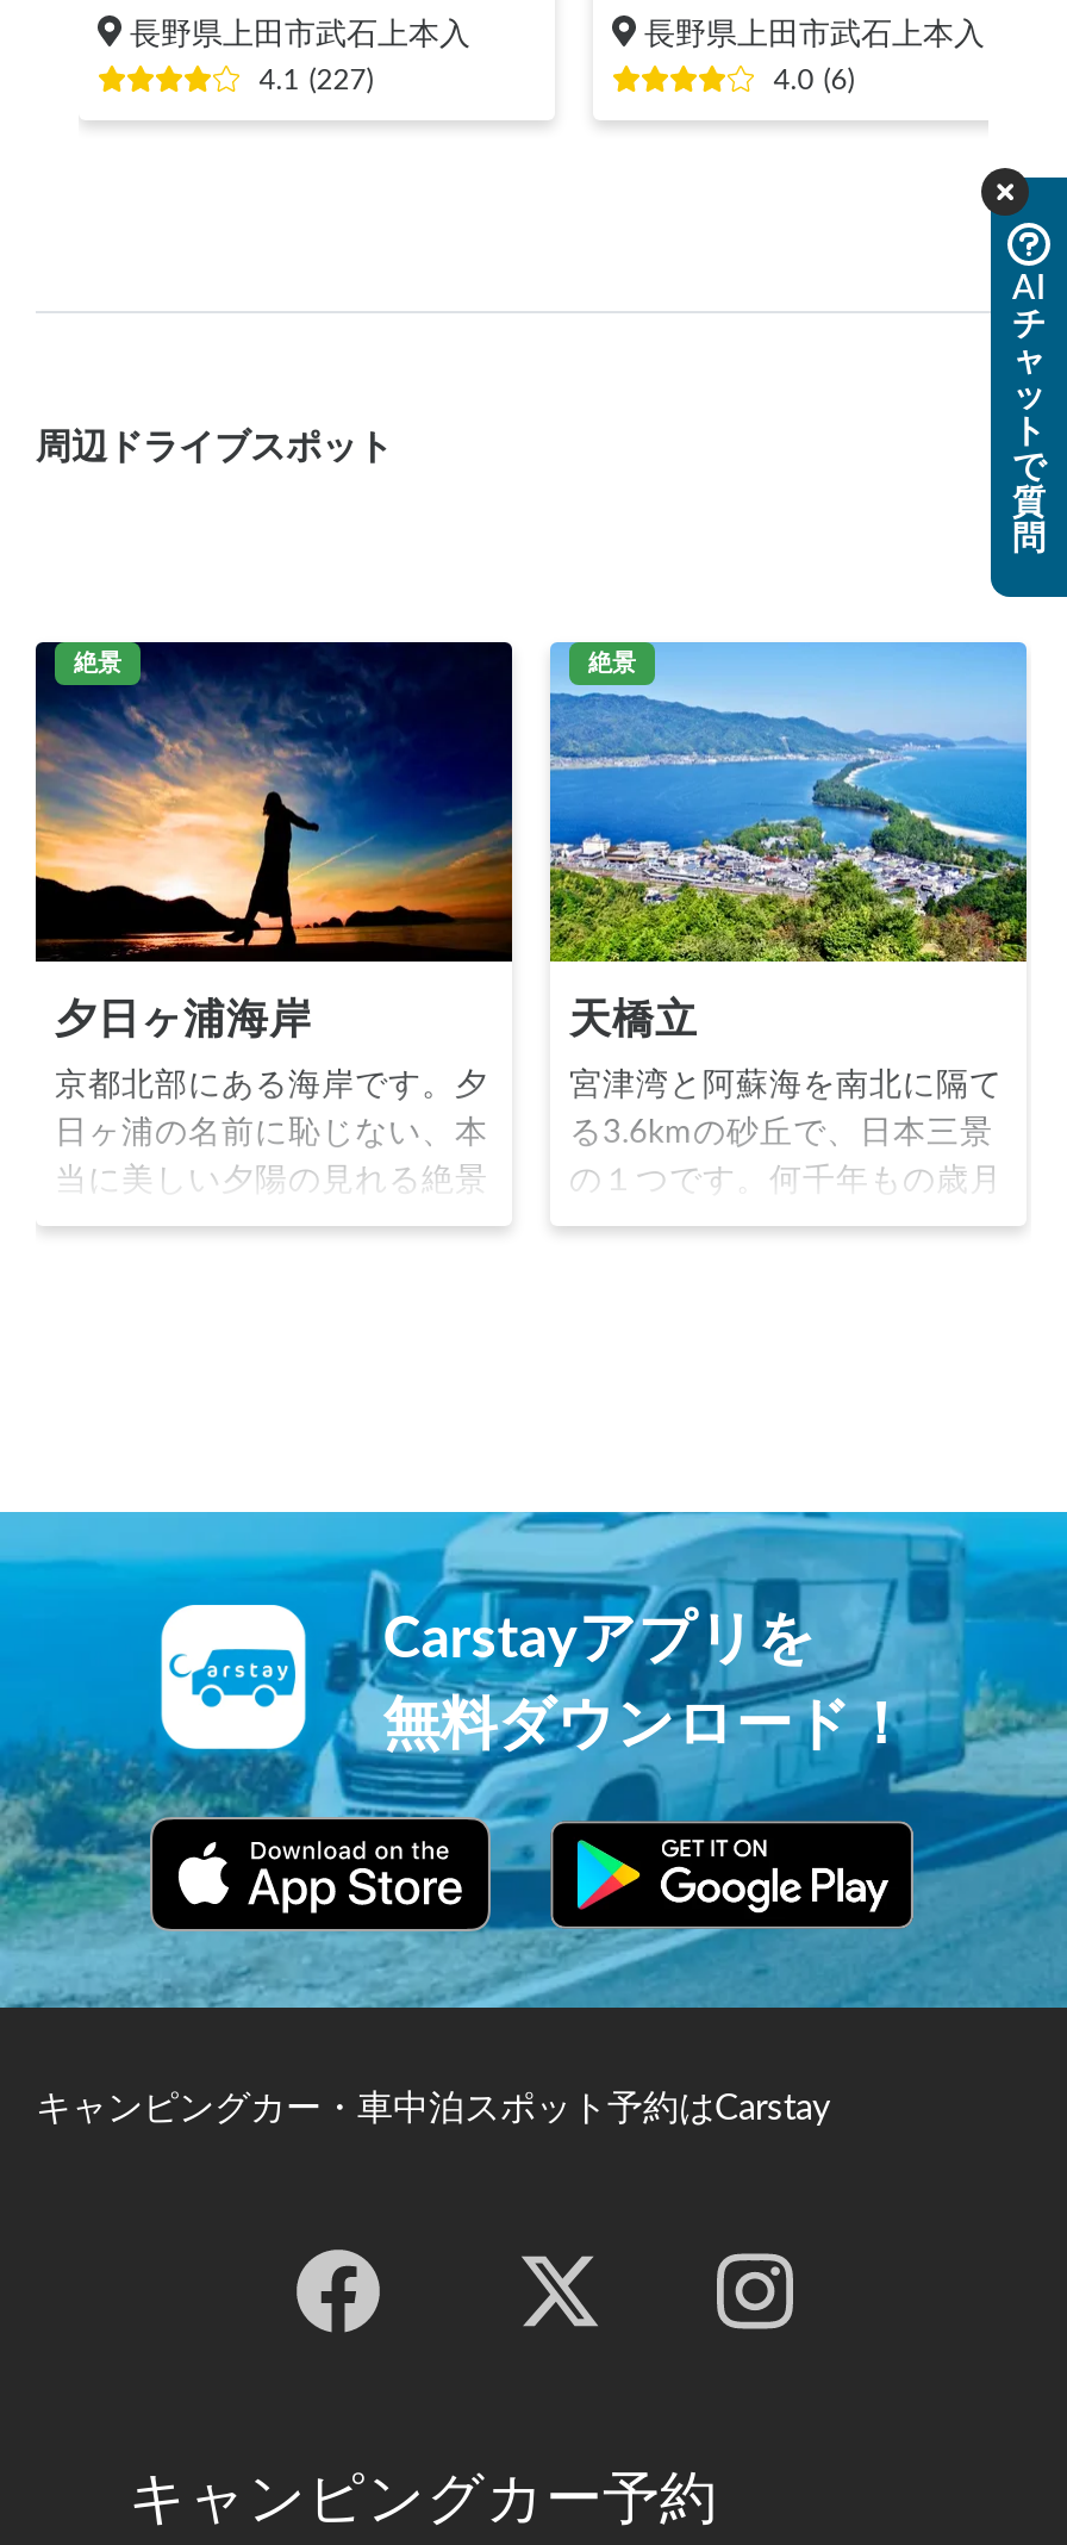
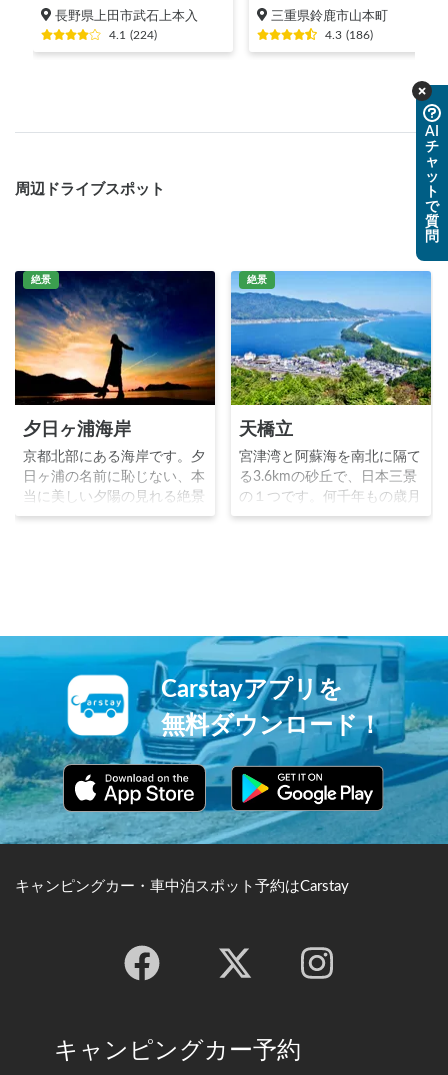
[644,18,985,95] 長野県上田市武石上本入 | 4.0 (6) -> [270,9,387,41] 三重県鈴鹿市山本町 | 4.3 (186)
[259,66,373,95] 4.1 (227) -> [109,29,157,41] 4.1 (224)

